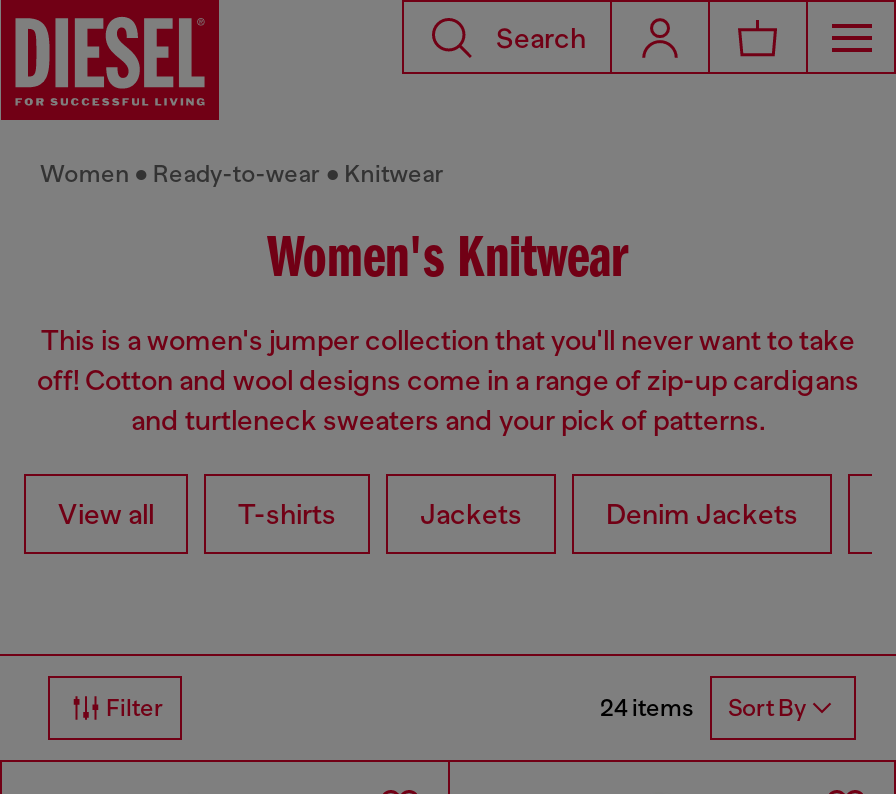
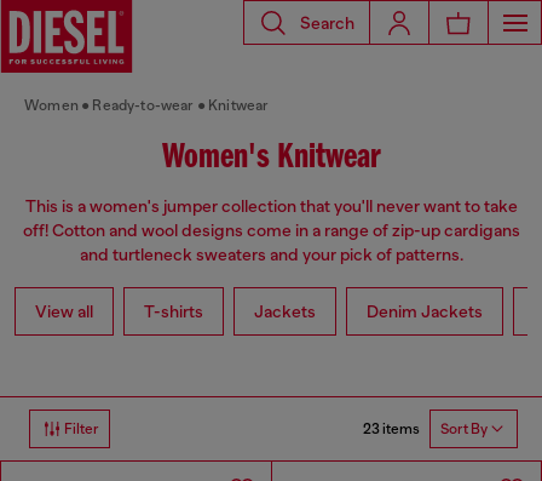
[600,694,806,723] 24 items Sort By -> [363,420,488,438] 23 items Sort By

